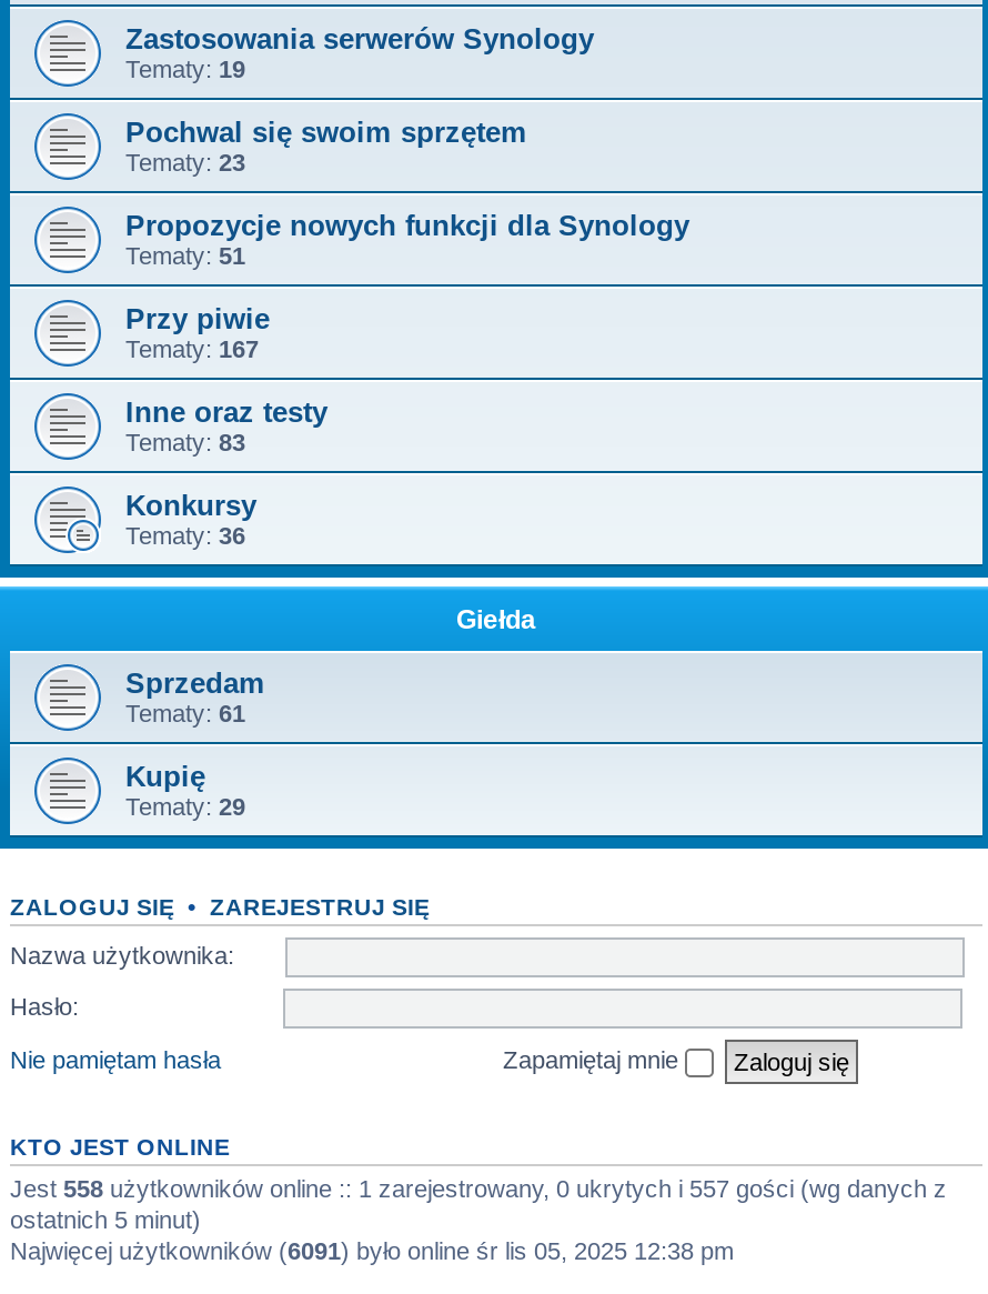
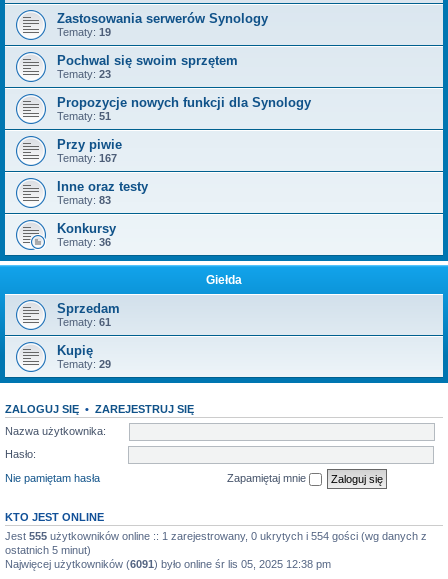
[10,1174,947,1201] Jest 558 użytkowników online :: 1 zarejestrowany, 0 ukrytych i 557 gości (wg danych z -> [5,529,427,541] Jest 555 użytkowników online :: 1 zarejestrowany, 0 ukrytych i 554 gości (wg danych z

